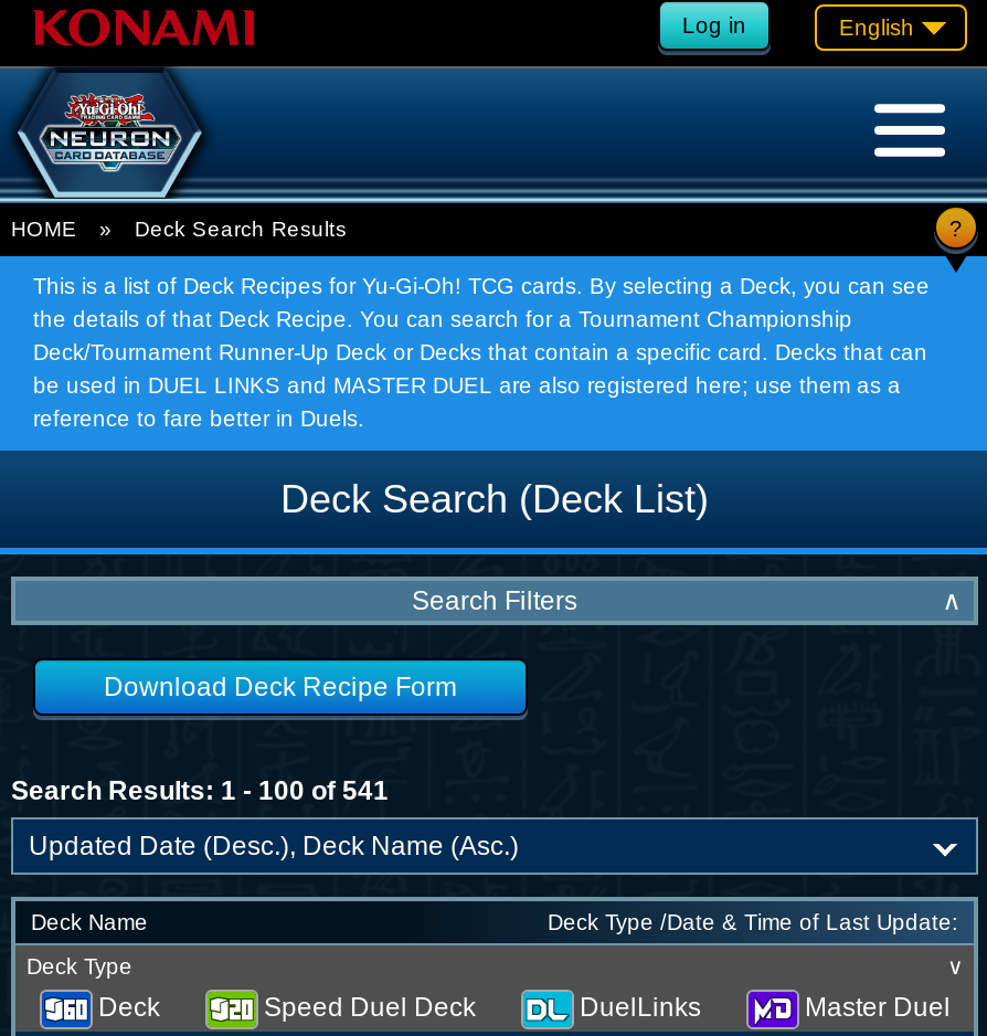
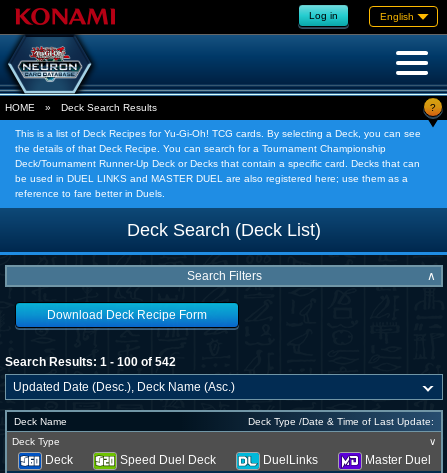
[11,776,389,807] Search Results: 1 - 100 of 541 -> [5,355,176,369] Search Results: 1 - 100 of 542

